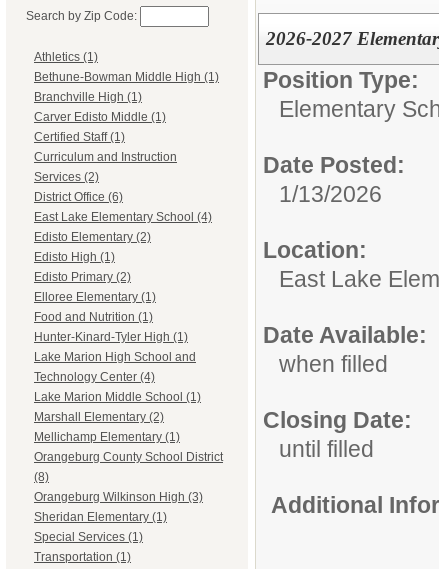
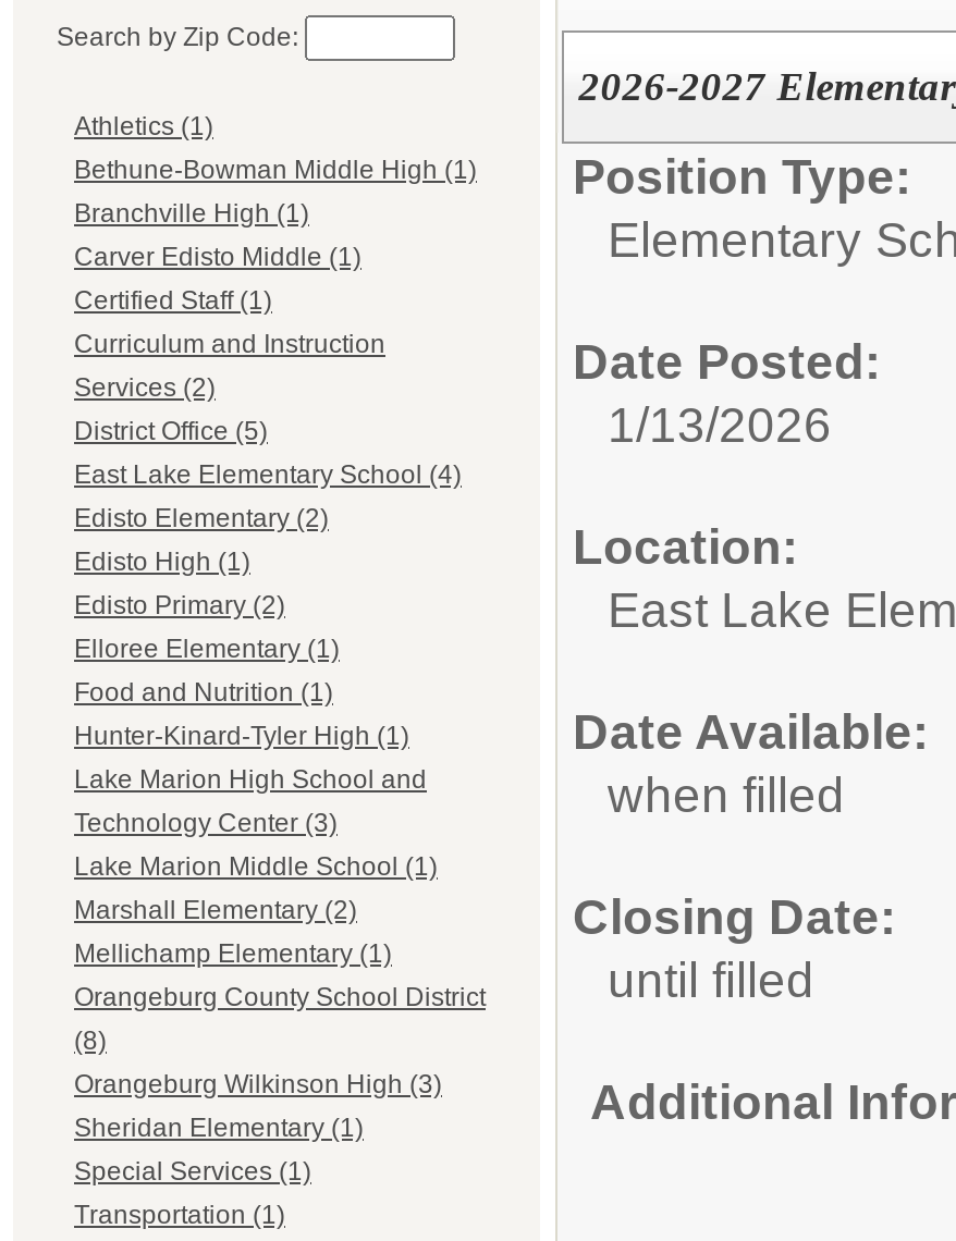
[34,190,123,204] District Office (6) -> [74,416,268,447] District Office (5)
[34,370,155,384] Technology Center (4) -> [74,808,338,839] Technology Center (3)

